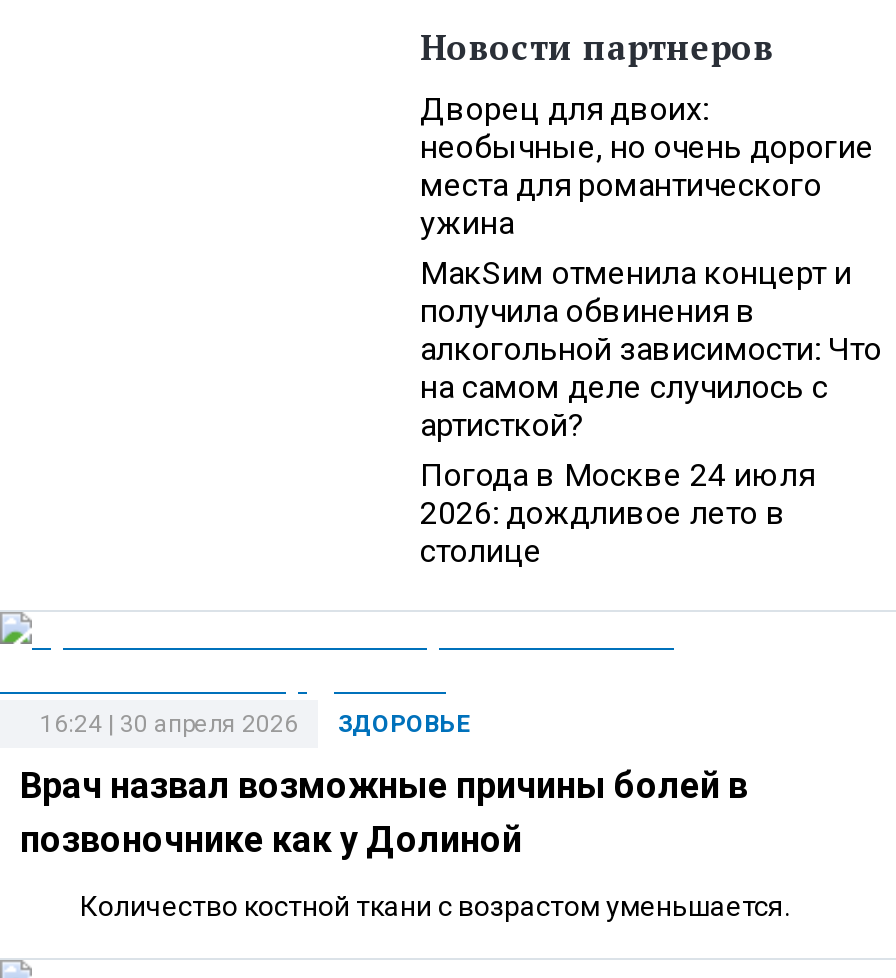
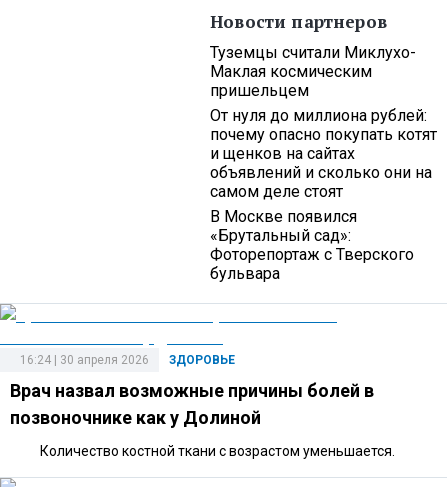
[420,90,882,570] Дворец для двоих: | необычные, но очень дорогие | места для романтического | ужина | МакSим отменила концерт и | получила обвинения в | алкогольной зависимости: Что | на самом деле случилось с | артисткой? | Погода в Москве 24 июля | 2026: дождливое лето в | столице -> [210,43,437,283] Туземцы считали Миклухо- | Маклая космическим | пришельцем | От нуля до миллиона рублей: | почему опасно покупать котят | и щенков на сайтах | объявлений и сколько они на | самом деле стоят | В Москве появился | «Брутальный сад»: | Фоторепортаж с Тверского | бульвара

